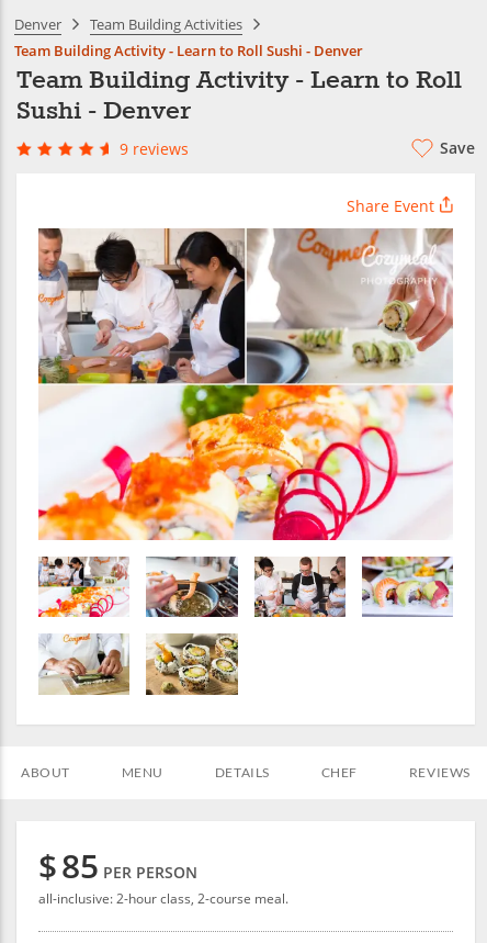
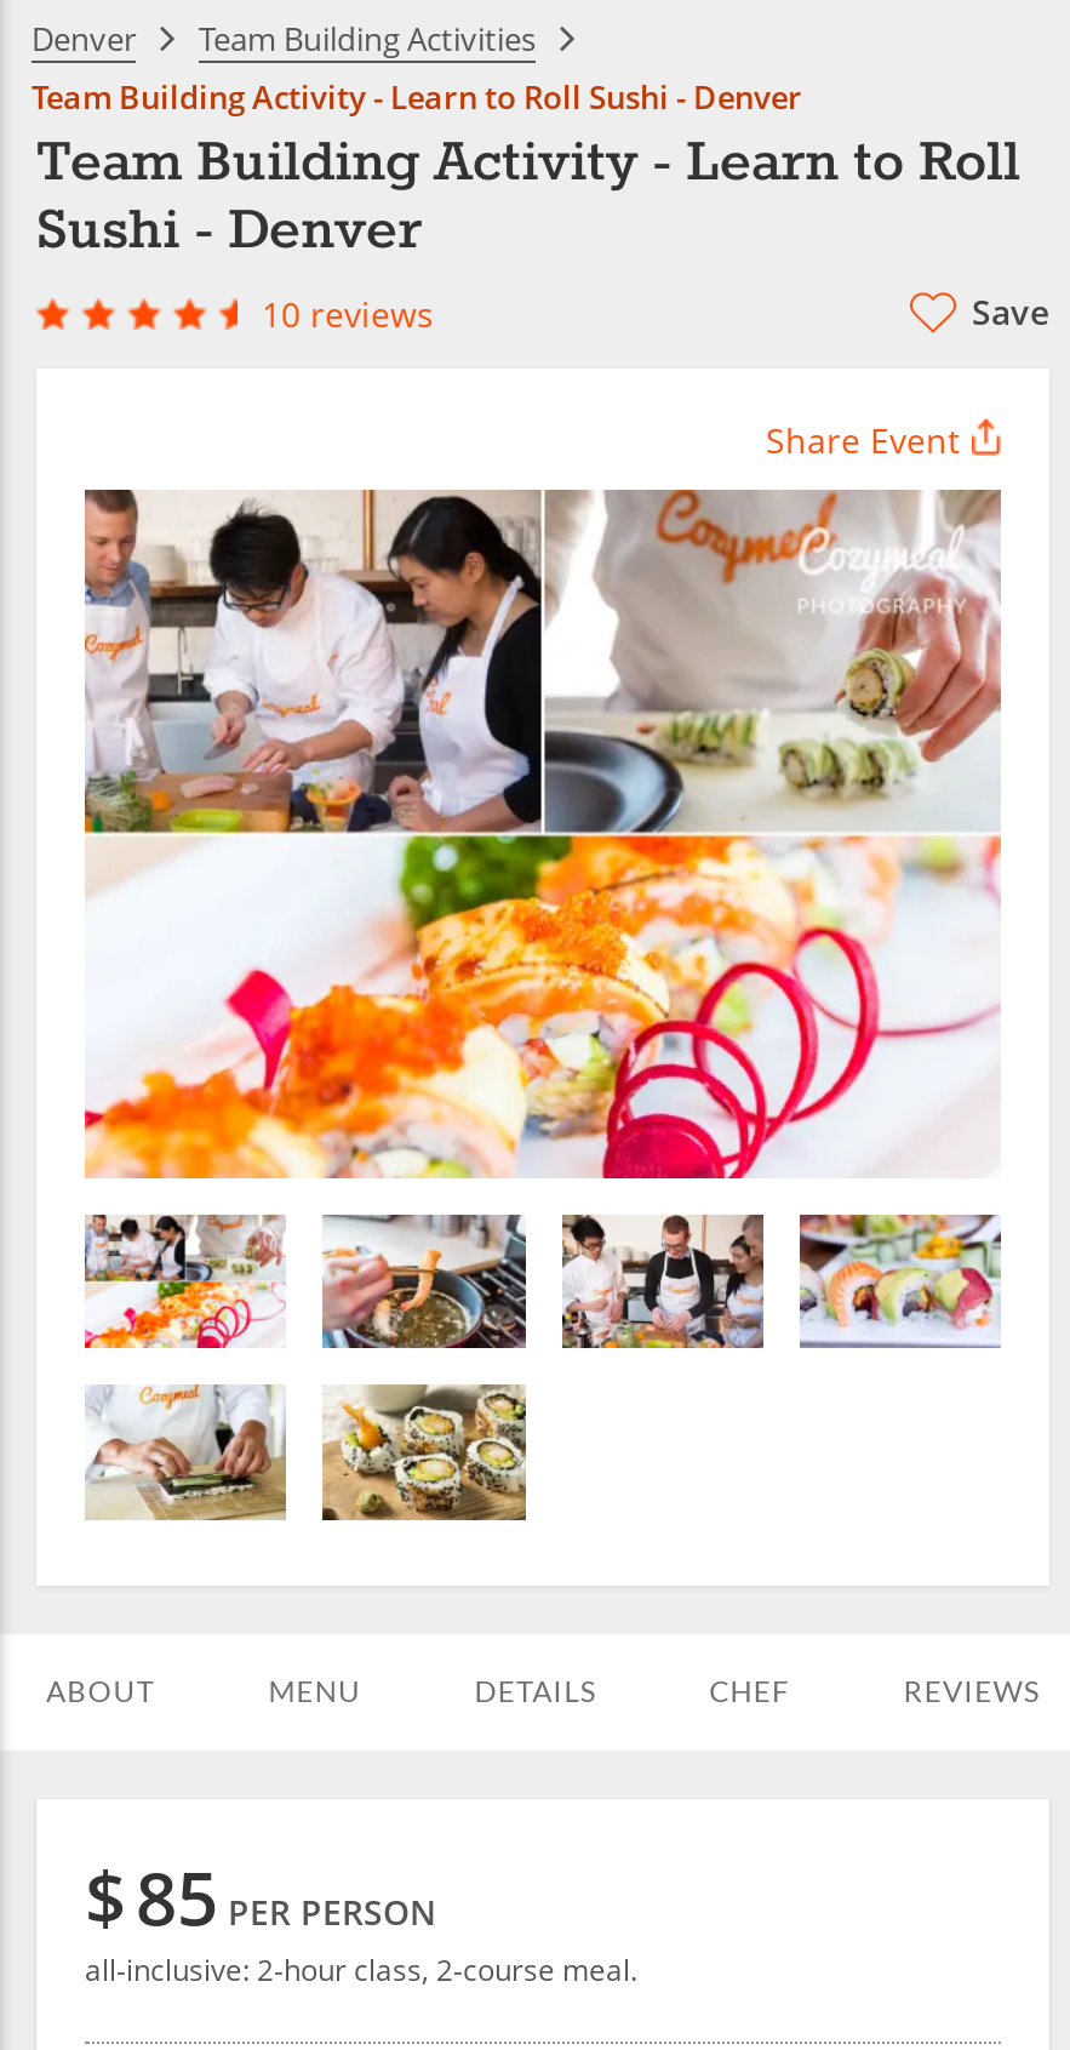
[119,138,188,159] 9 reviews -> [262,291,434,337] 10 reviews

